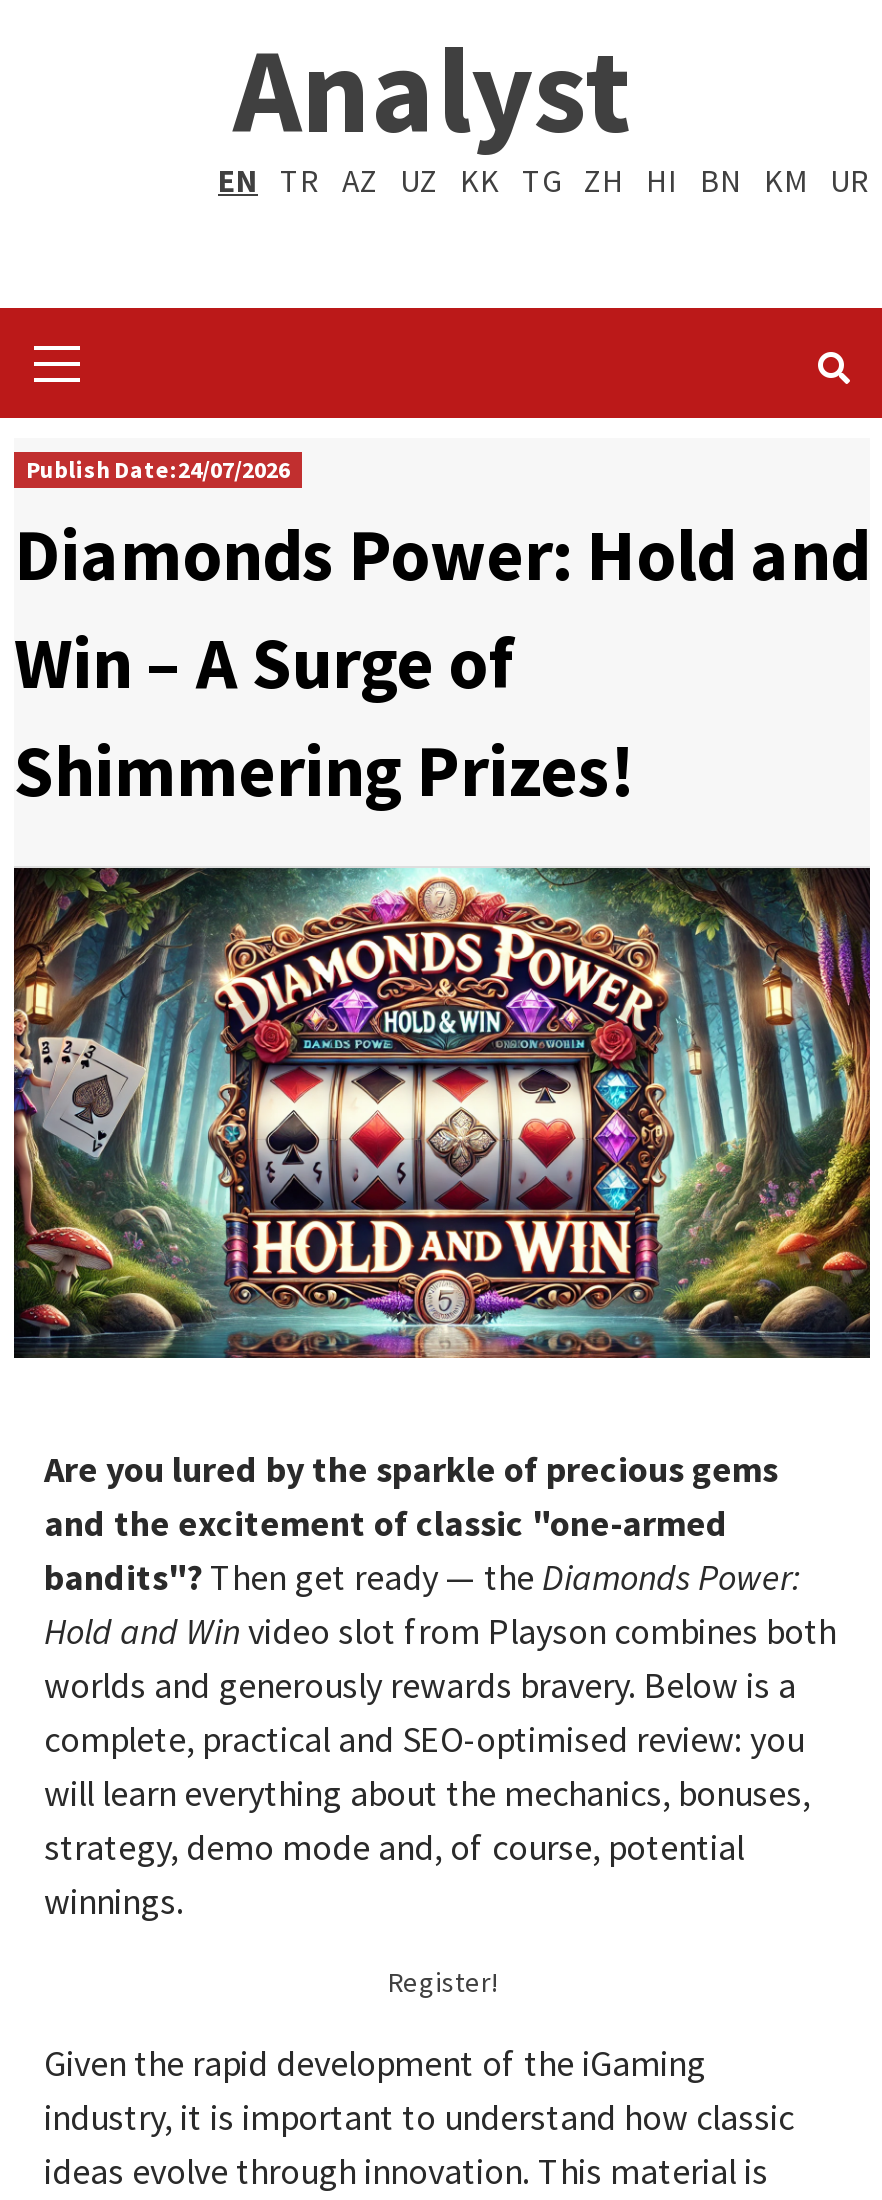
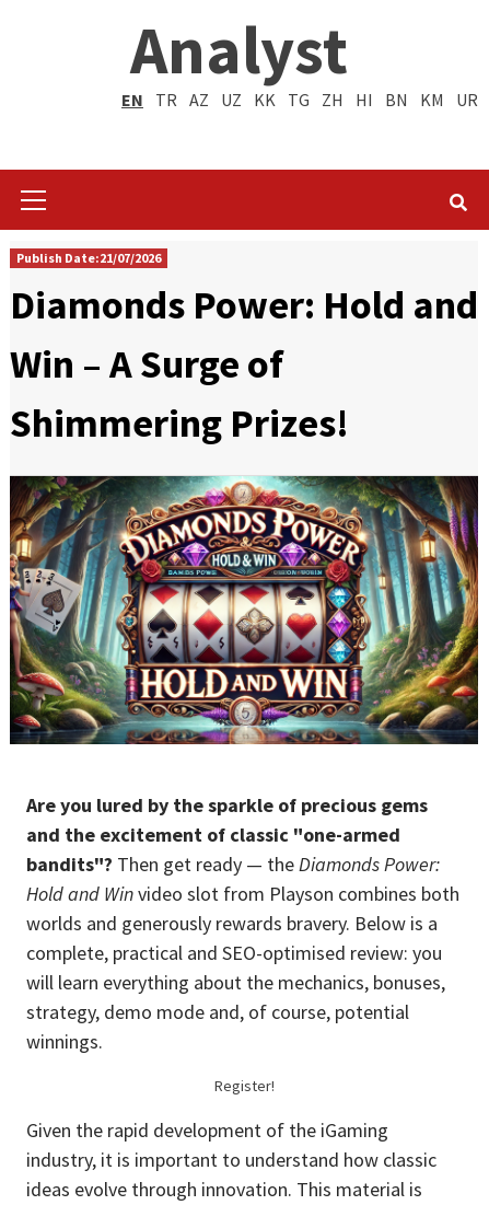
[26,454,290,484] Publish Date:24/07/2026 -> [16,250,161,266] Publish Date:21/07/2026

